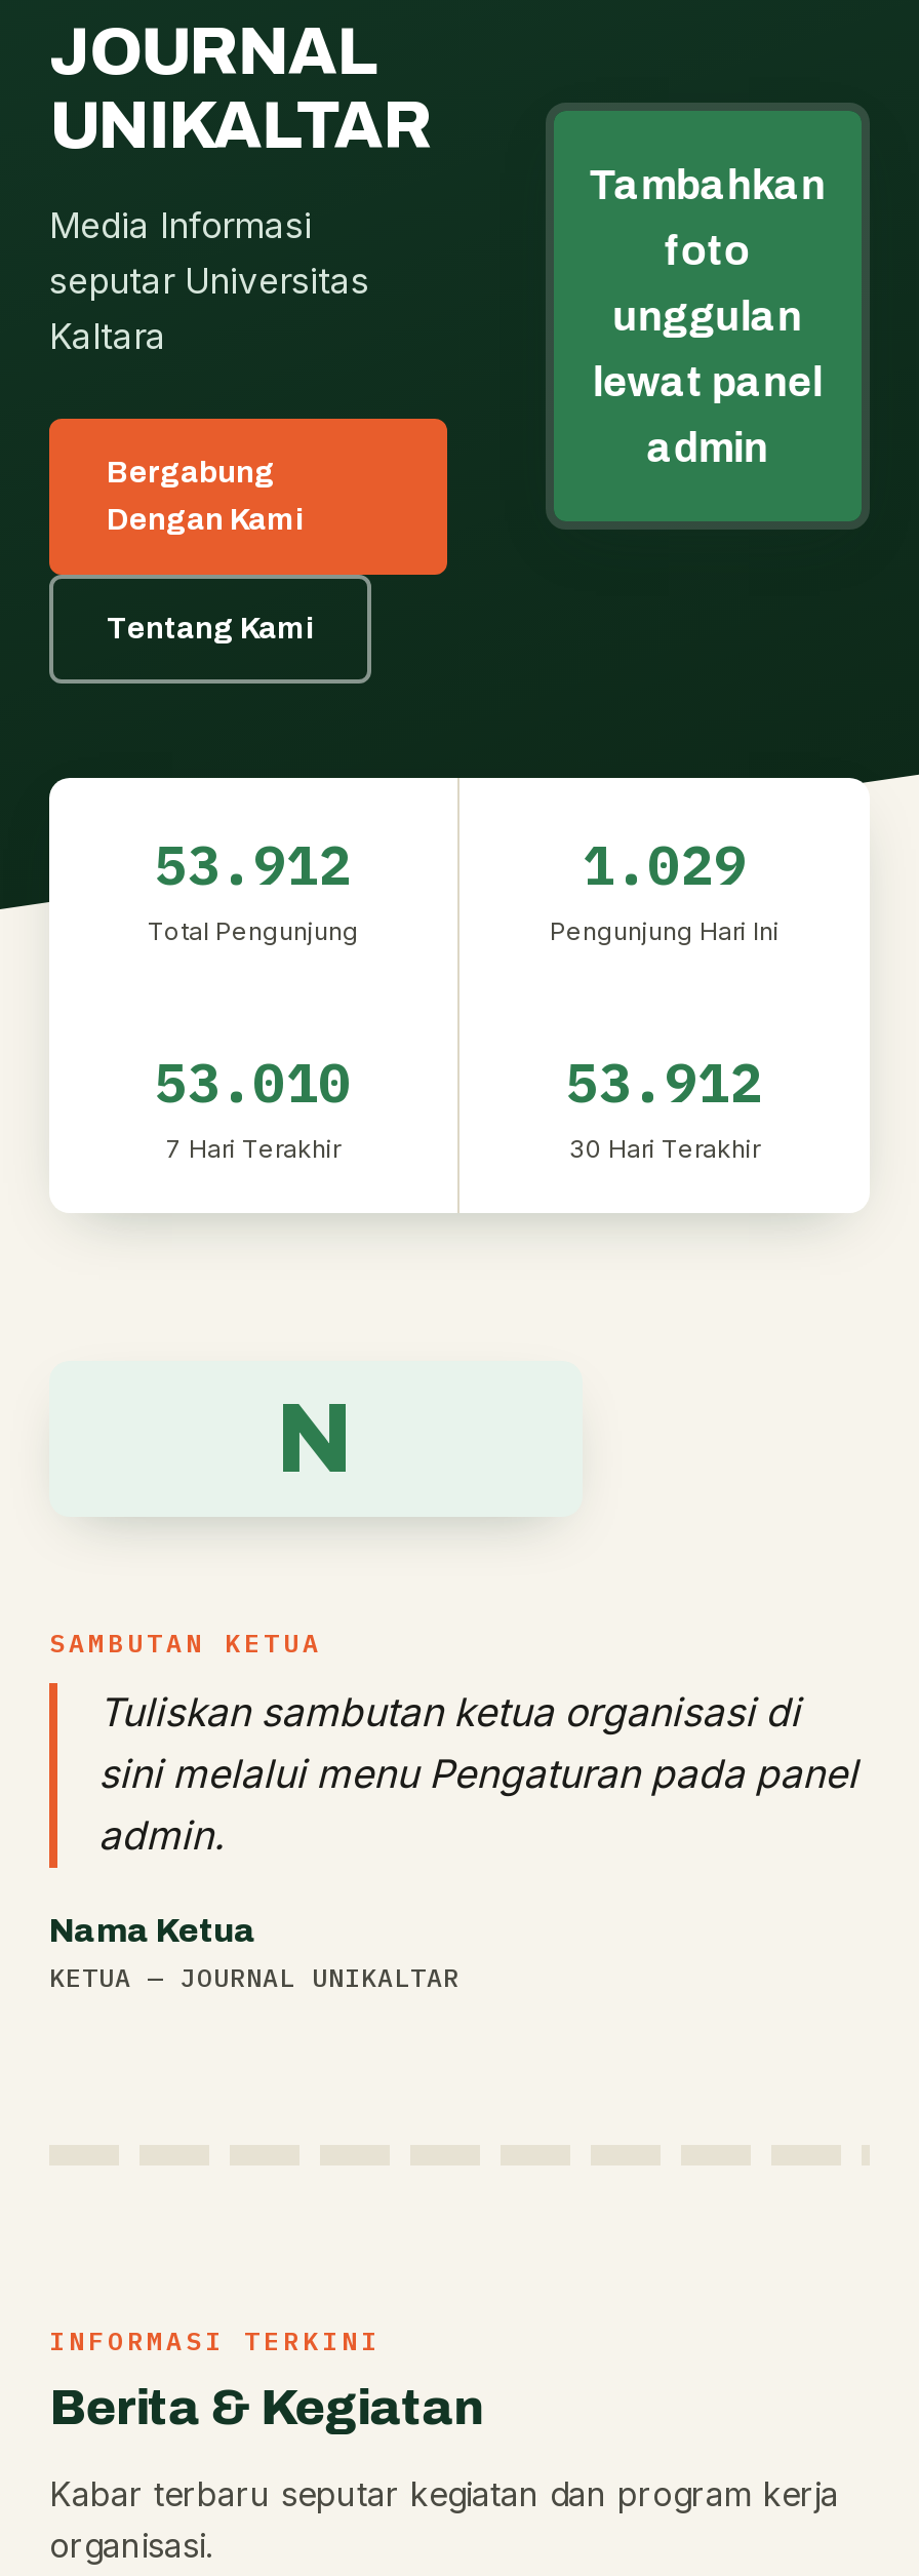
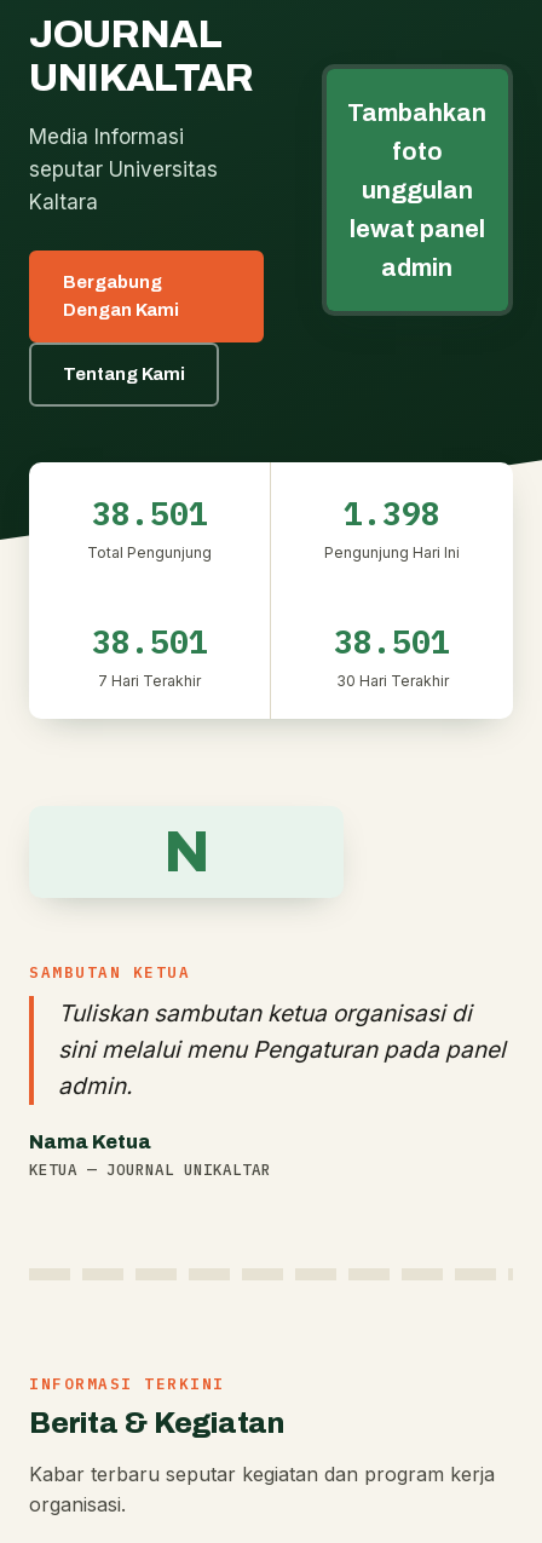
[155,829,352,899] 53.912 -> [91,493,207,534] 38.501
[583,829,747,899] 1.029 -> [344,493,440,534] 1.398
[155,1047,352,1117] 53.010 -> [91,621,207,662] 38.501
[566,1047,763,1117] 53.912 -> [334,621,450,662] 38.501

